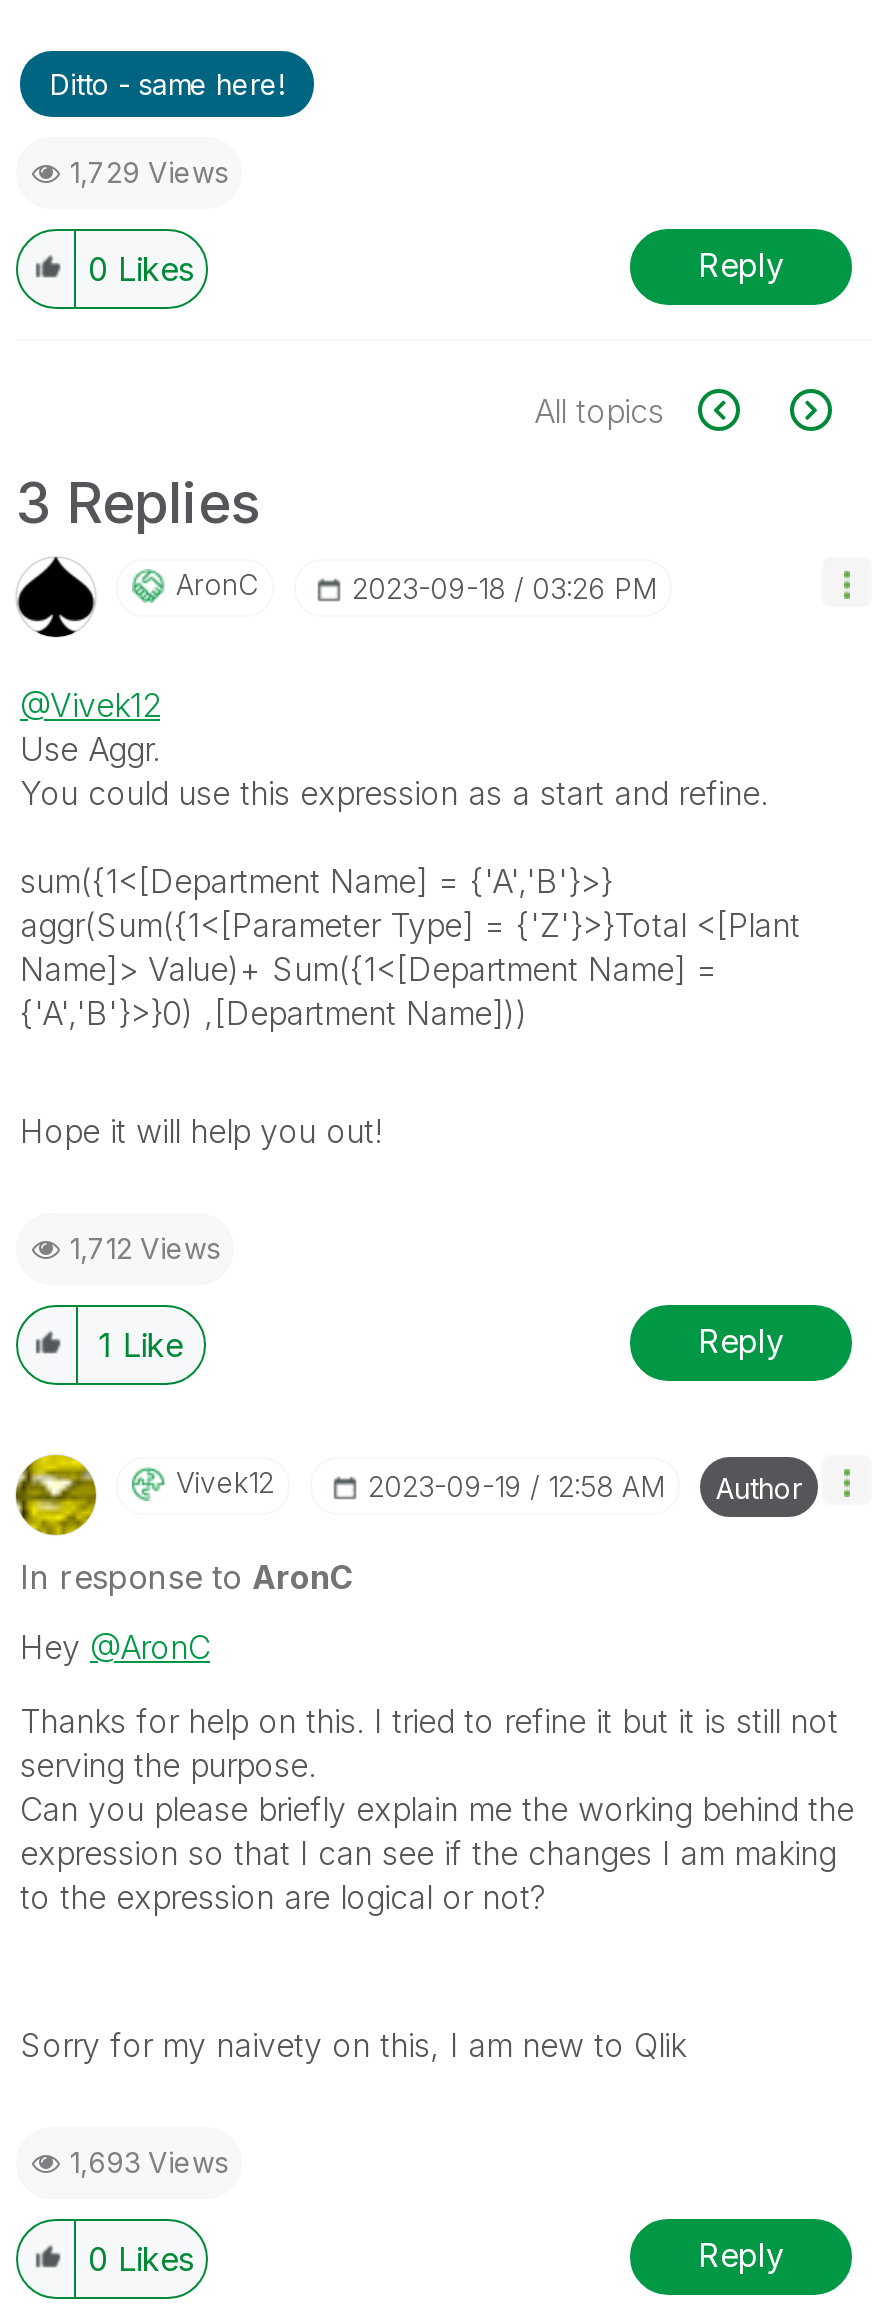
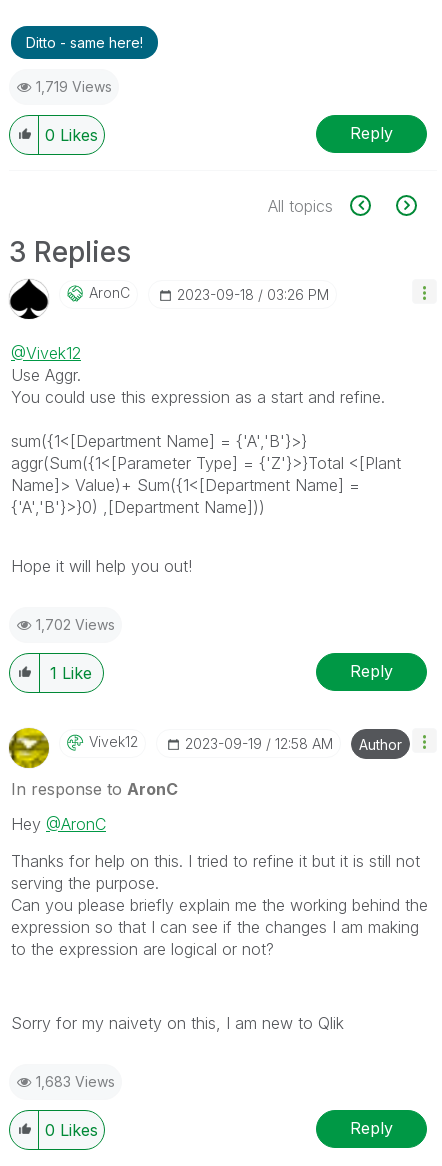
[70,154,228,188] 1,729 Views -> [36,77,112,94] 1,719 Views
[70,1230,220,1264] 1,712 Views -> [36,615,115,632] 1,702 Views
[70,2144,228,2178] 1,693 Views -> [36,1072,115,1089] 1,683 Views

